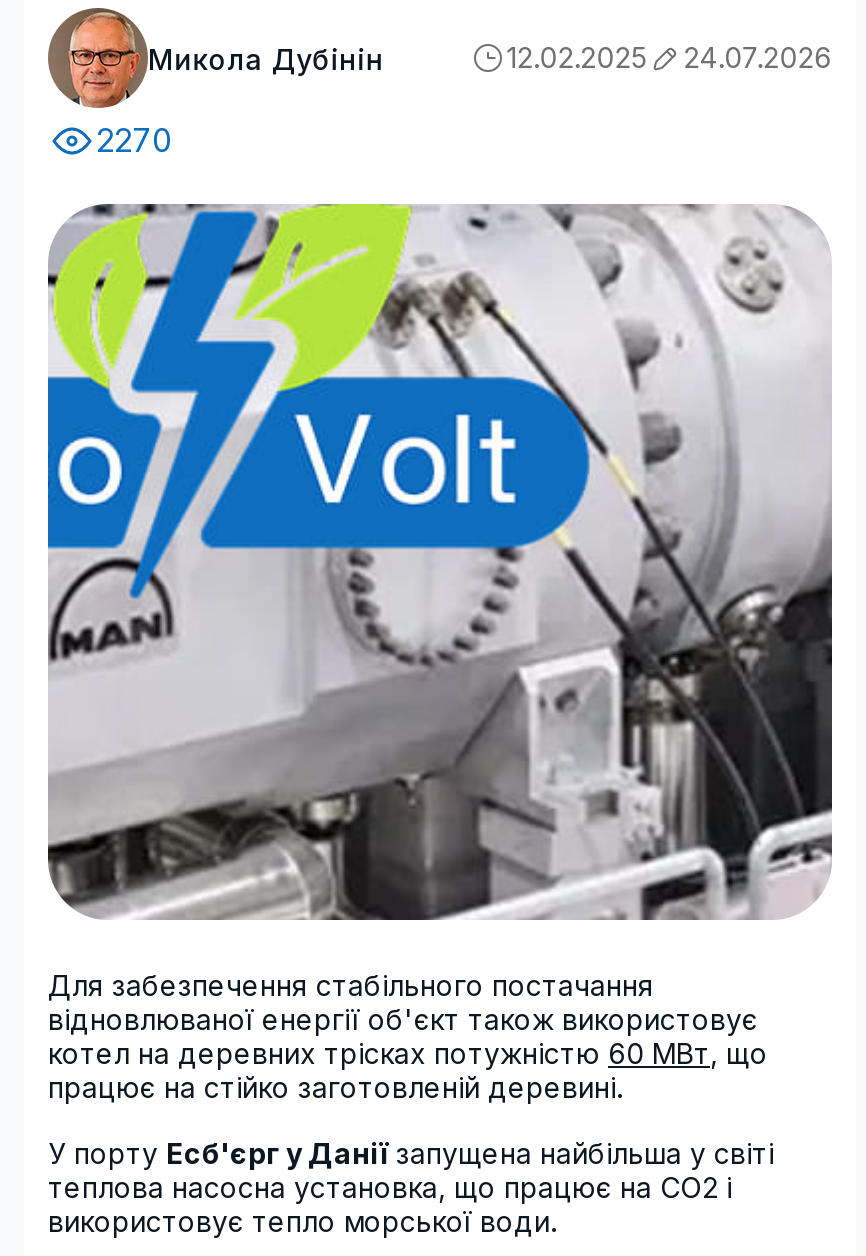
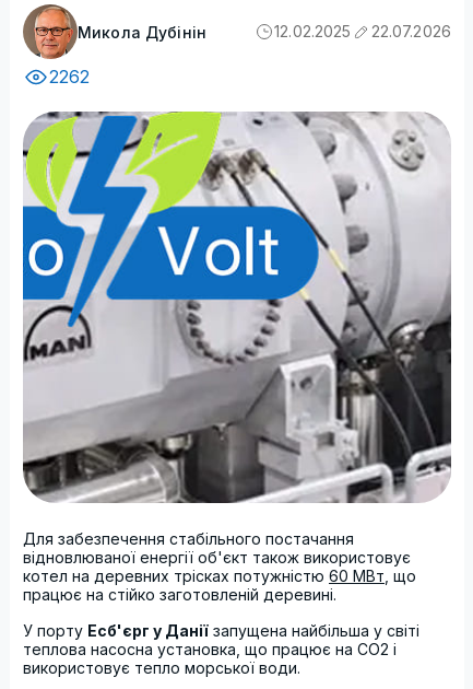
[506,40,832,74] 12.02.2025 24.07.2026 -> [274,22,451,40] 12.02.2025 22.07.2026
[96,120,172,160] 2270 -> [49,66,90,87] 2262

